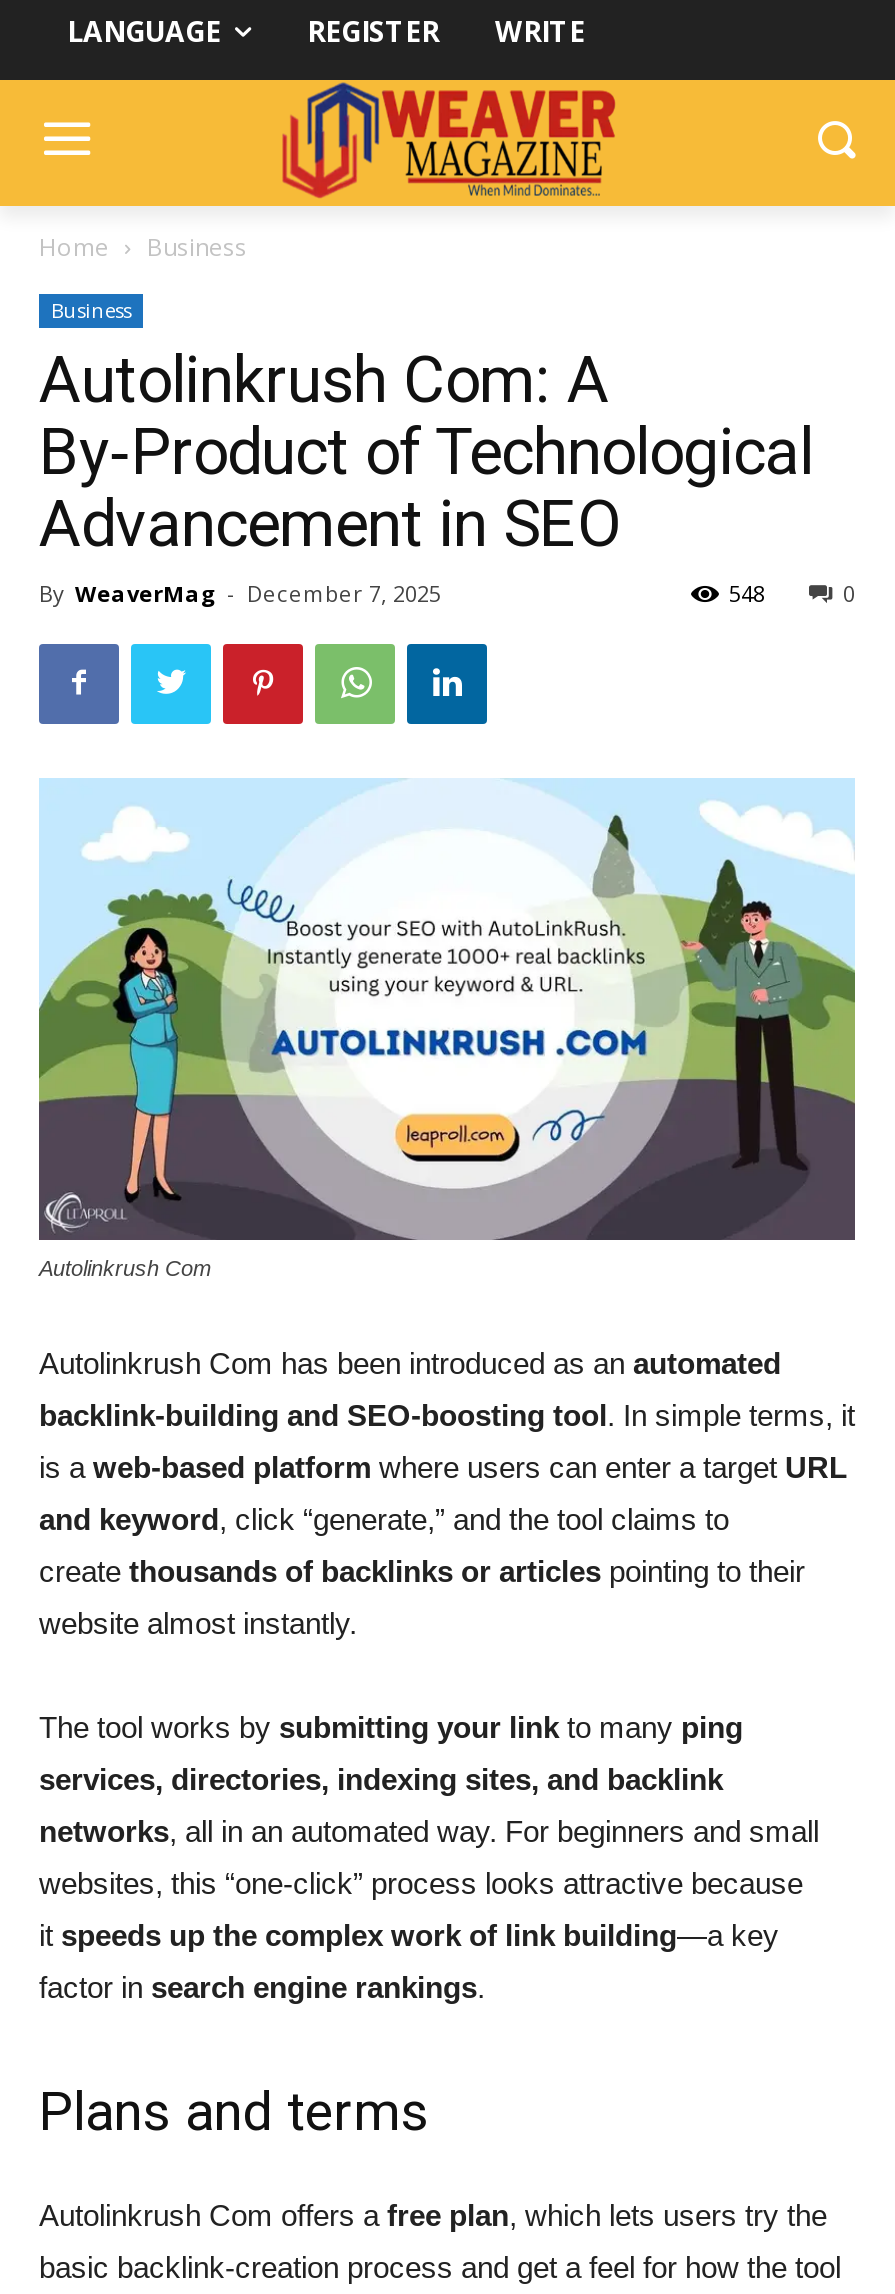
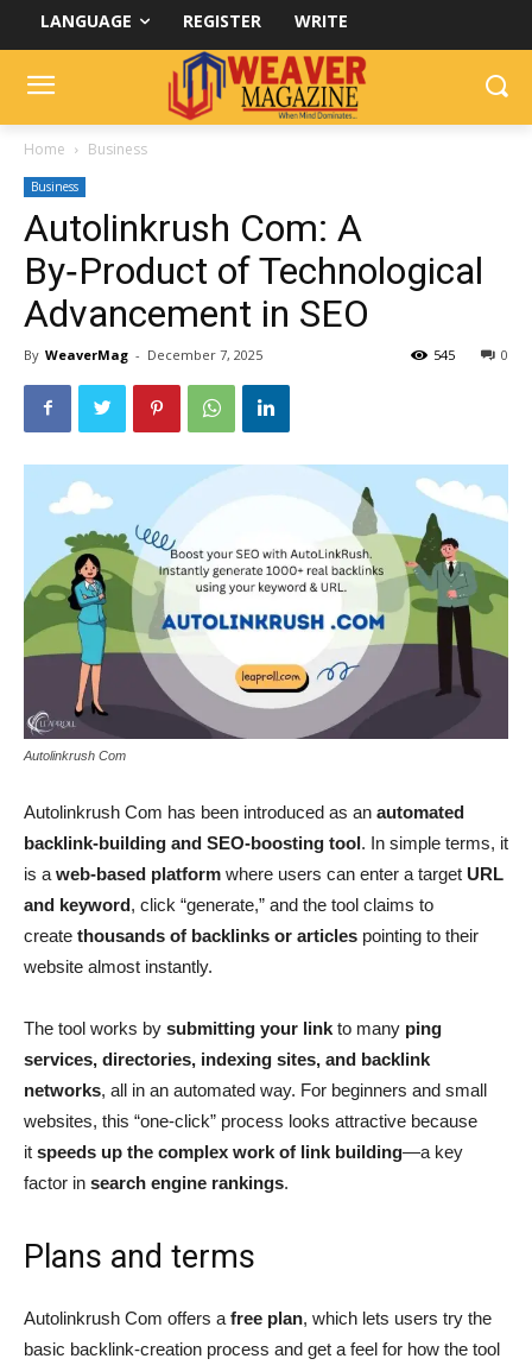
[729,578,765,608] 548 -> [433,345,455,363] 545

